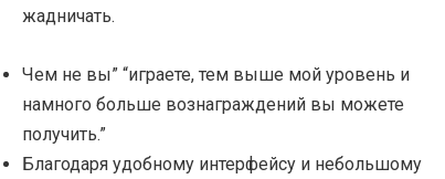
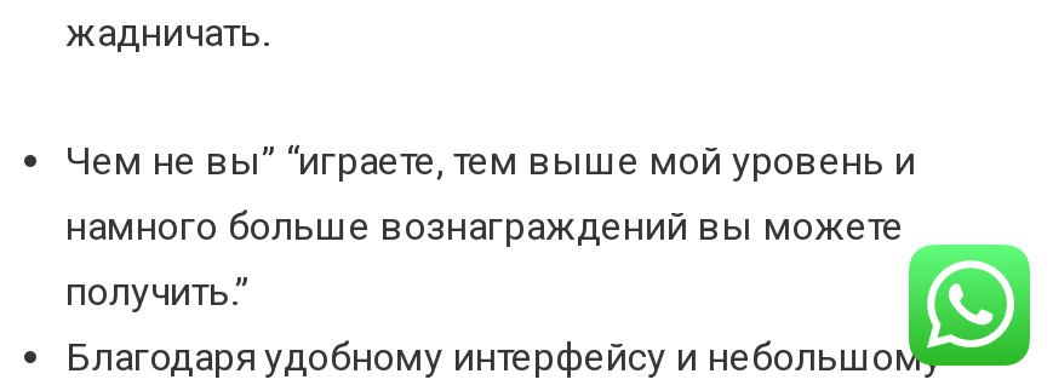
none -> [906,241,1032,369] [image]

